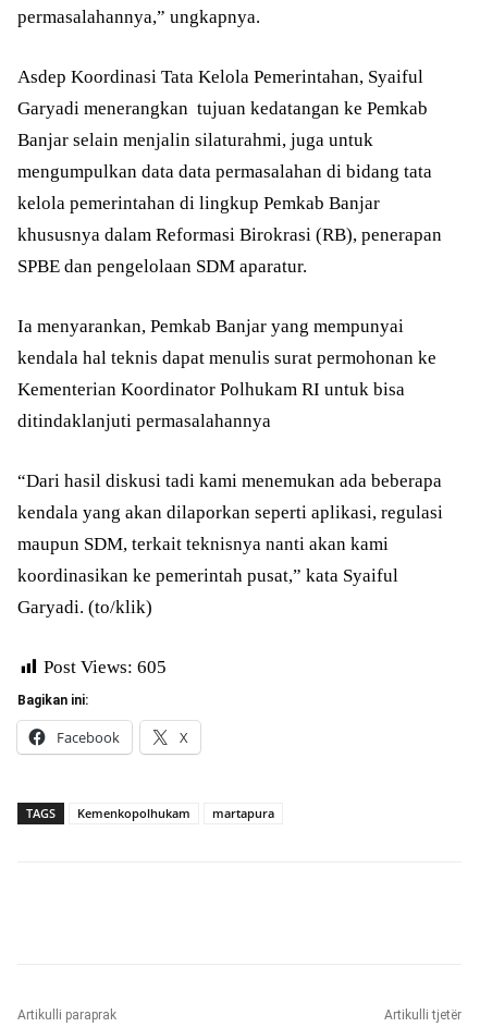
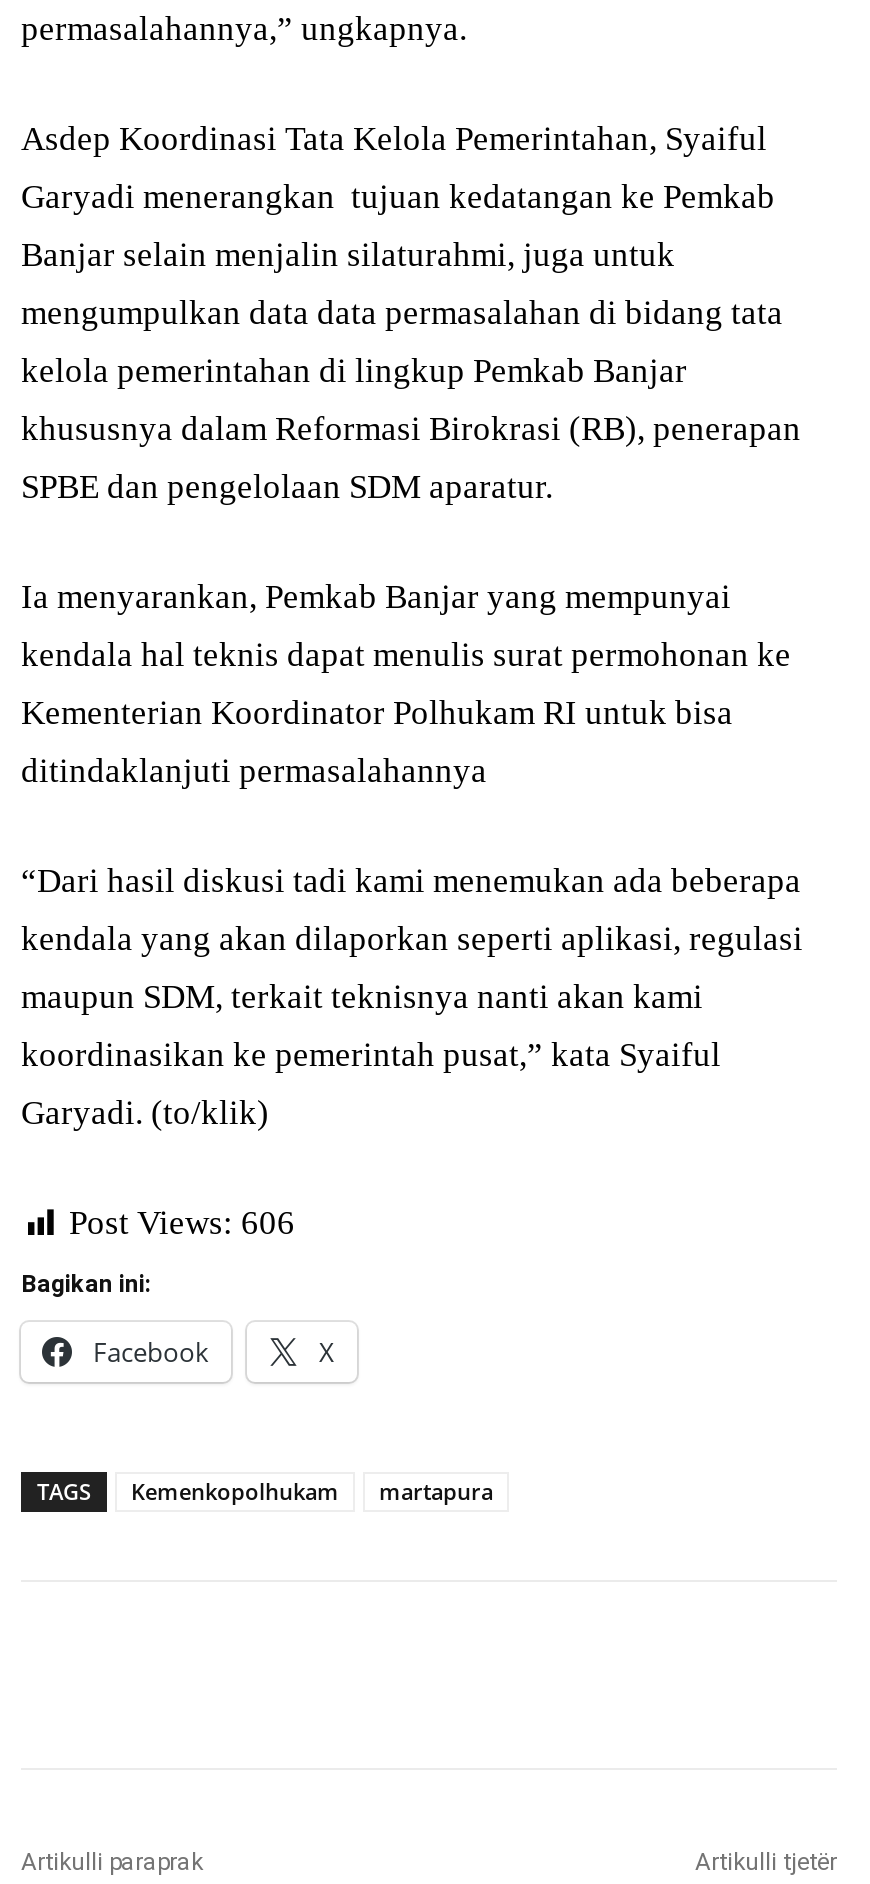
[44,657,167,678] Post Views: 605 -> [69,1204,295,1242] Post Views: 606

